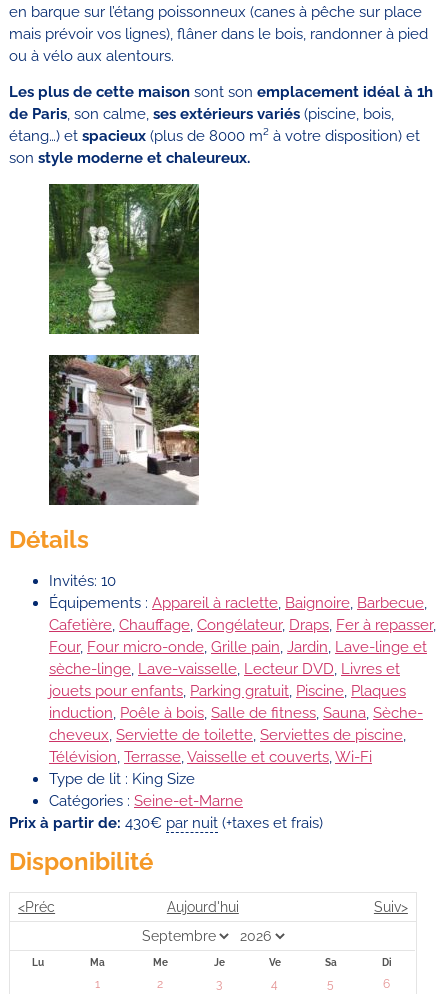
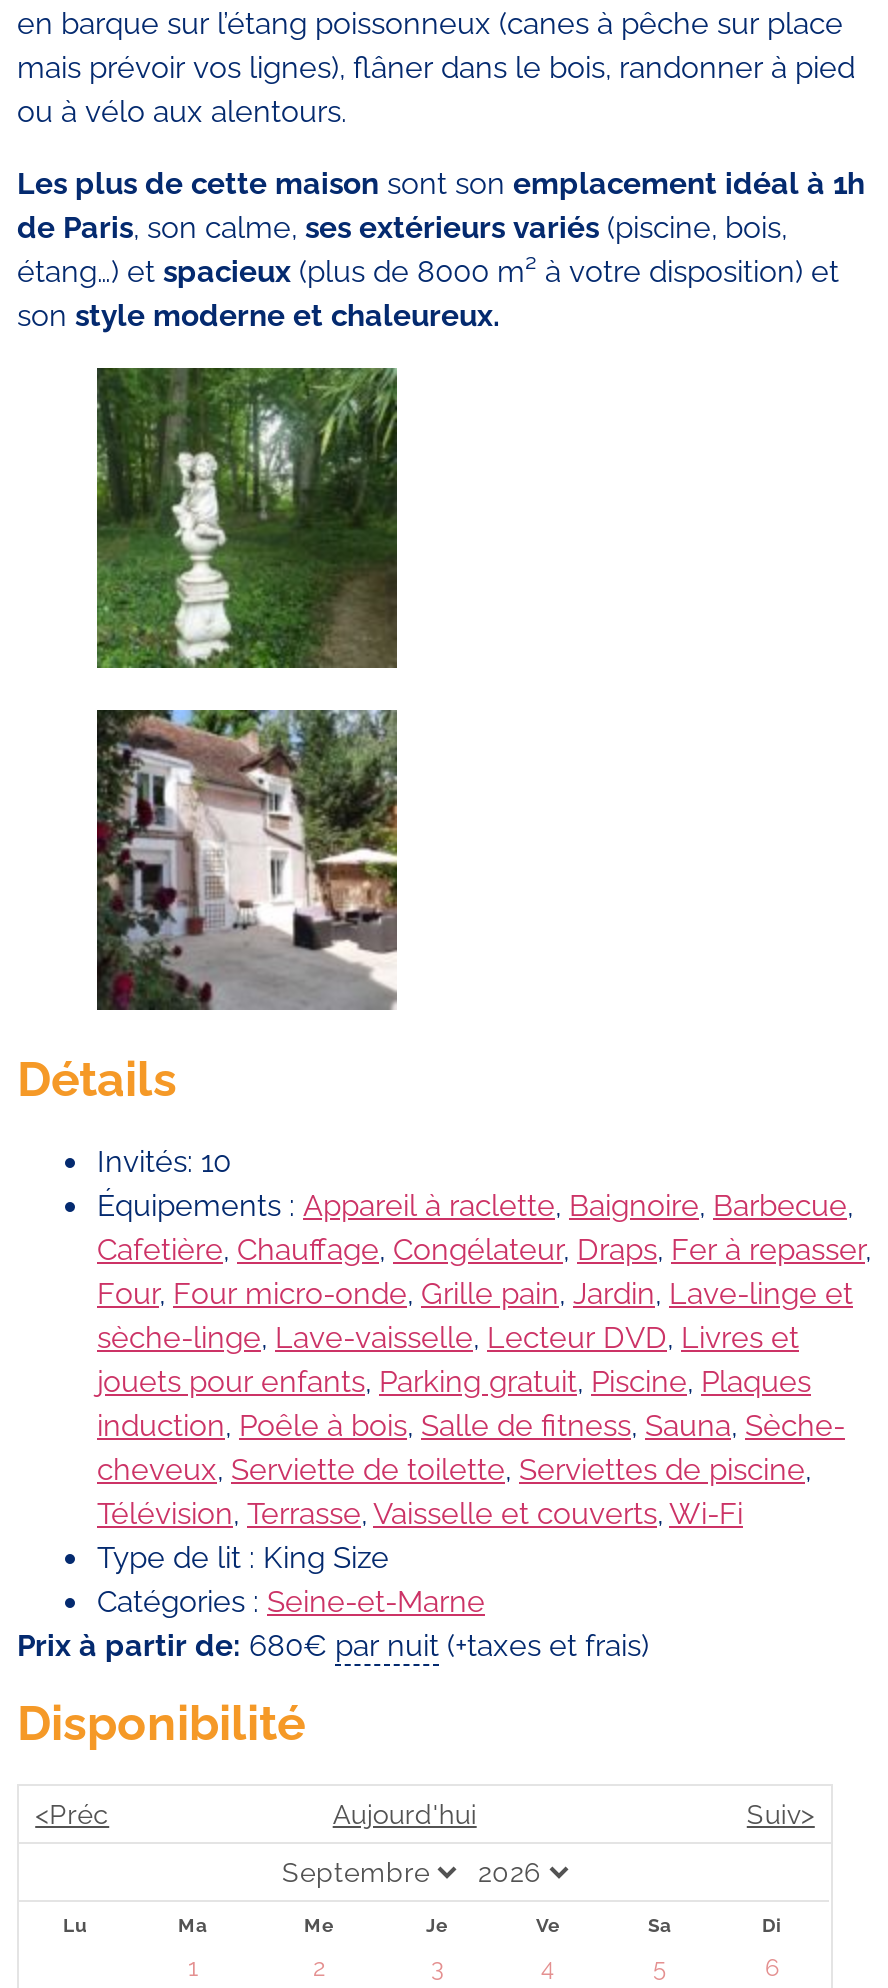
[9,814,323,832] Prix à partir de: 430€ par nuit (+taxes et frais) -> [17,1628,649,1664] Prix à partir de: 680€ par nuit (+taxes et frais)

